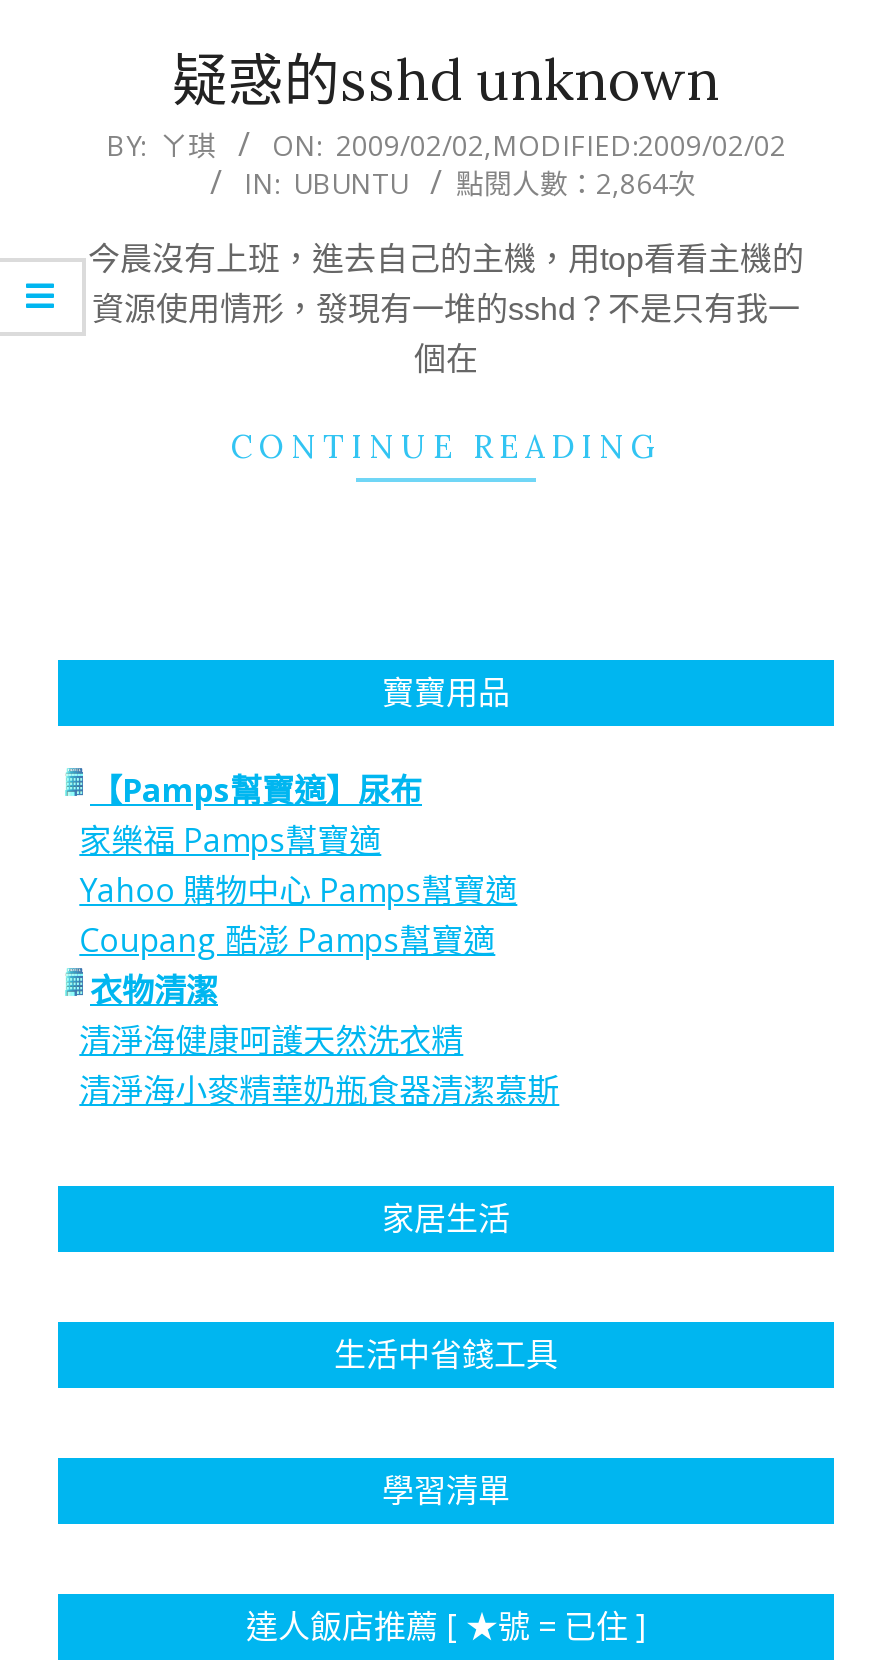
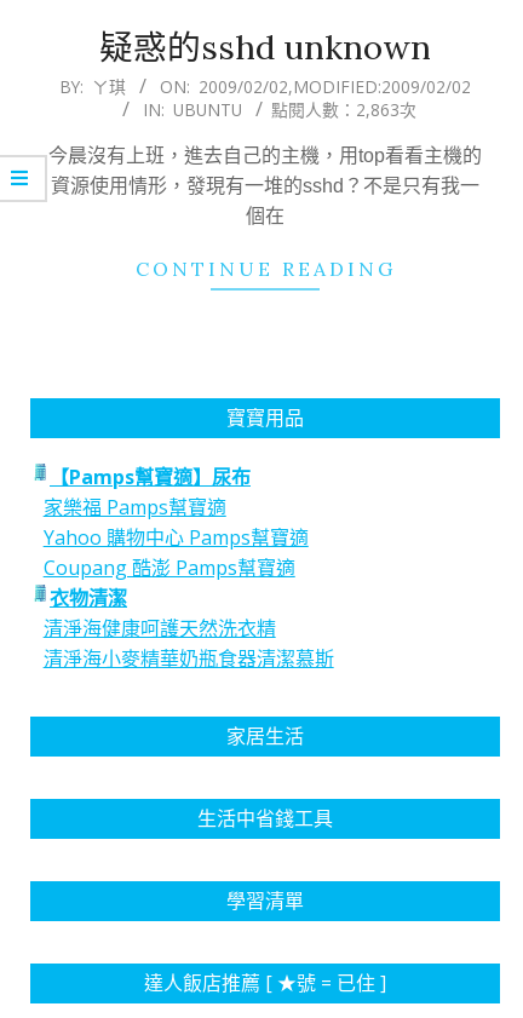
[244,163,696,201] IN: UBUNTU 點閱人數：2,864次 -> [143,98,416,121] IN: UBUNTU 點閱人數：2,863次

